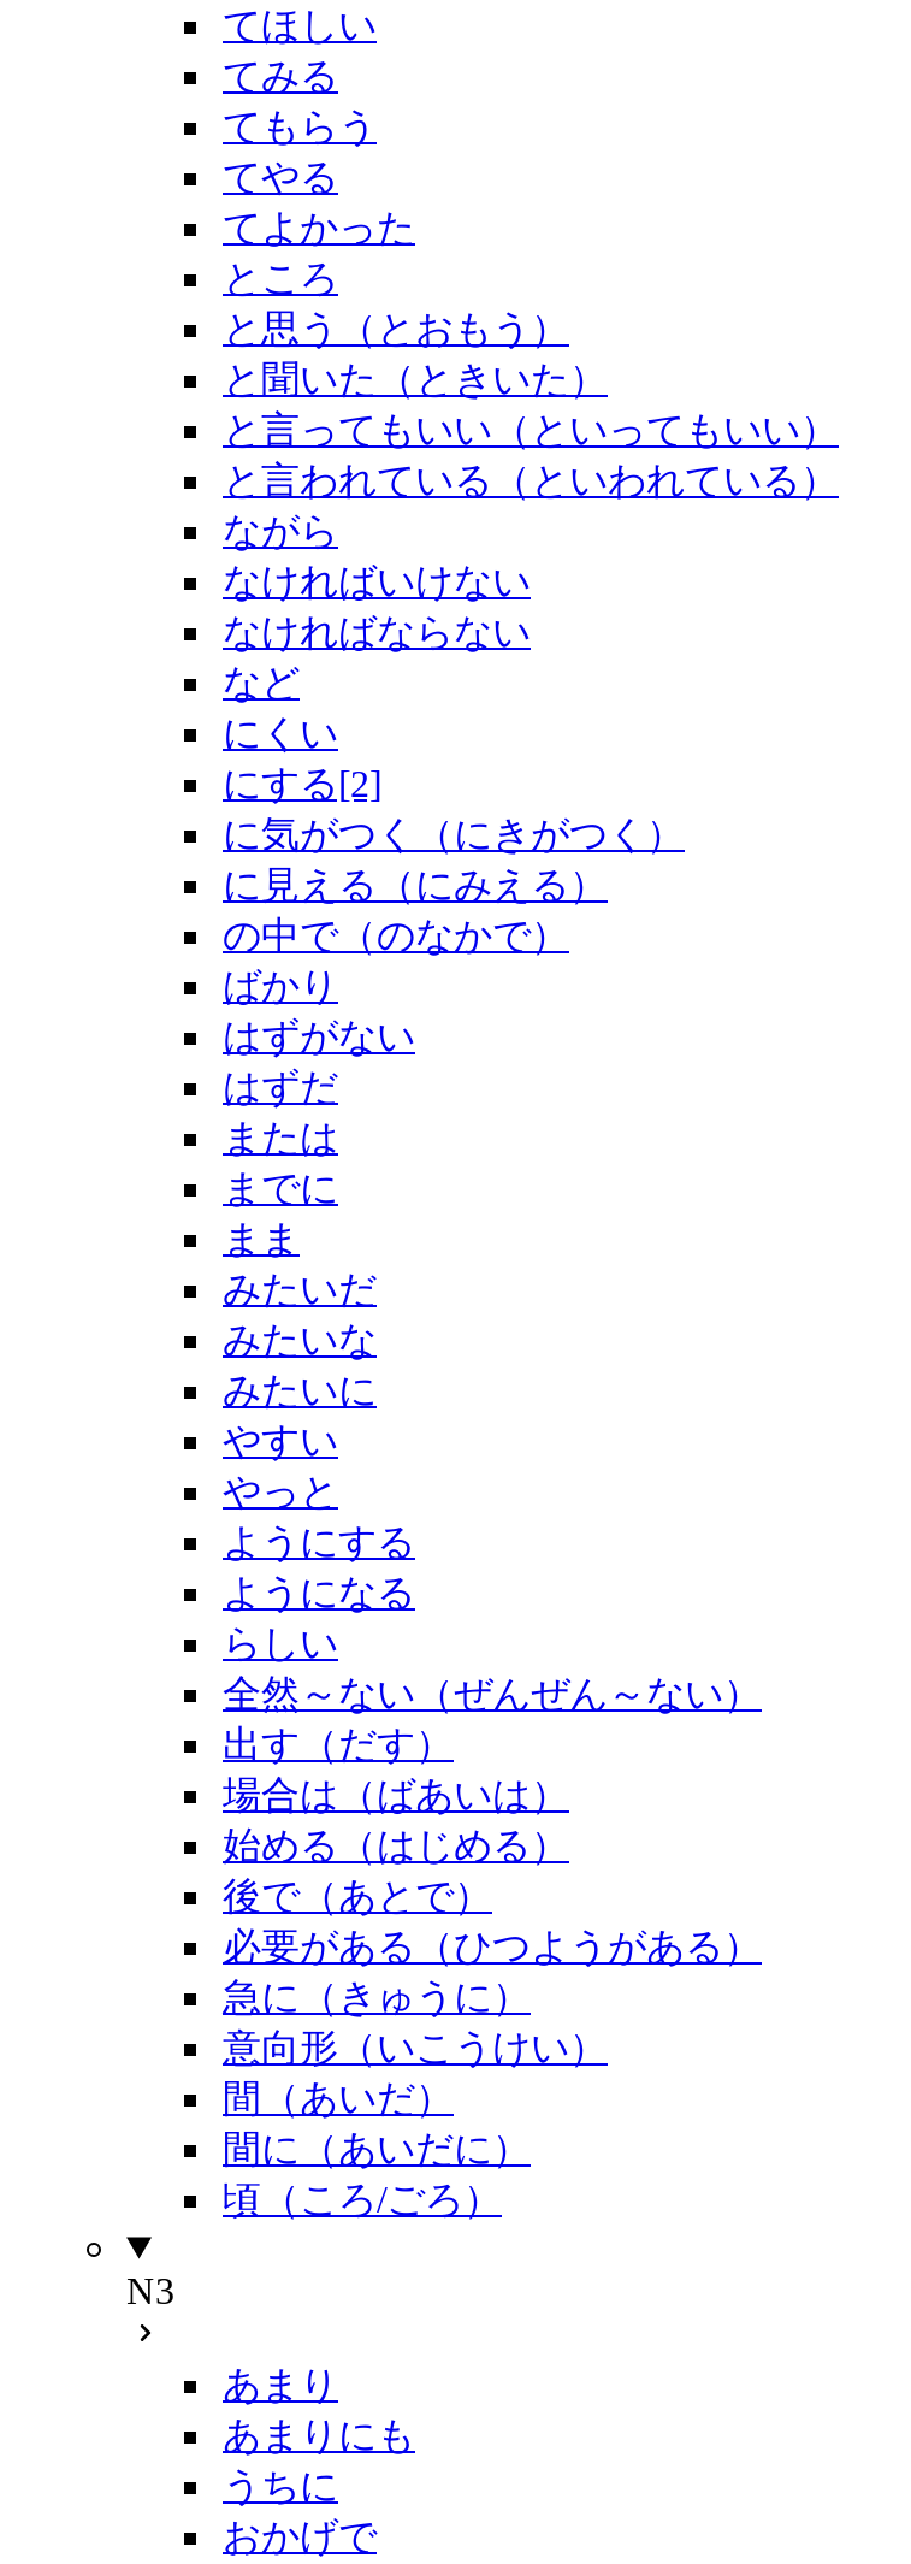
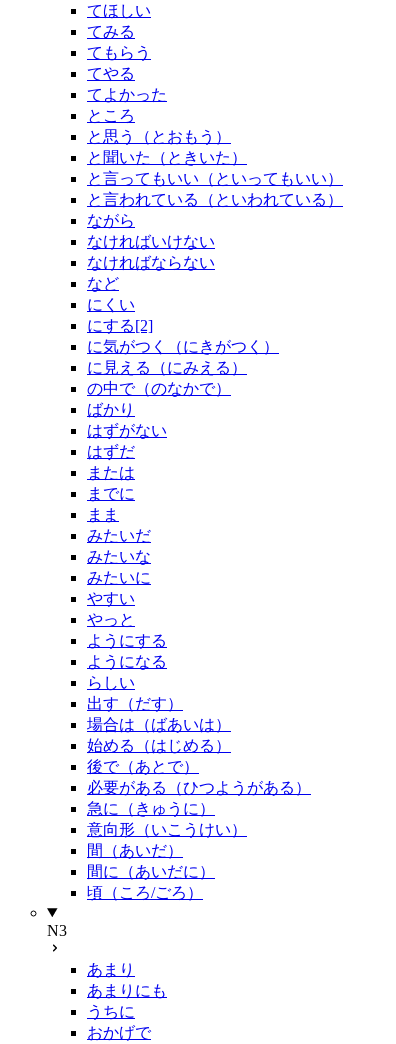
[223,1673,762,1714] 全然～ない（ぜんぜん～ない） -> none

